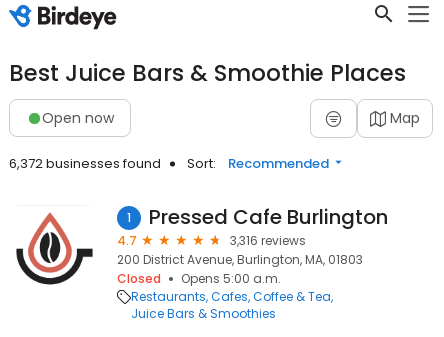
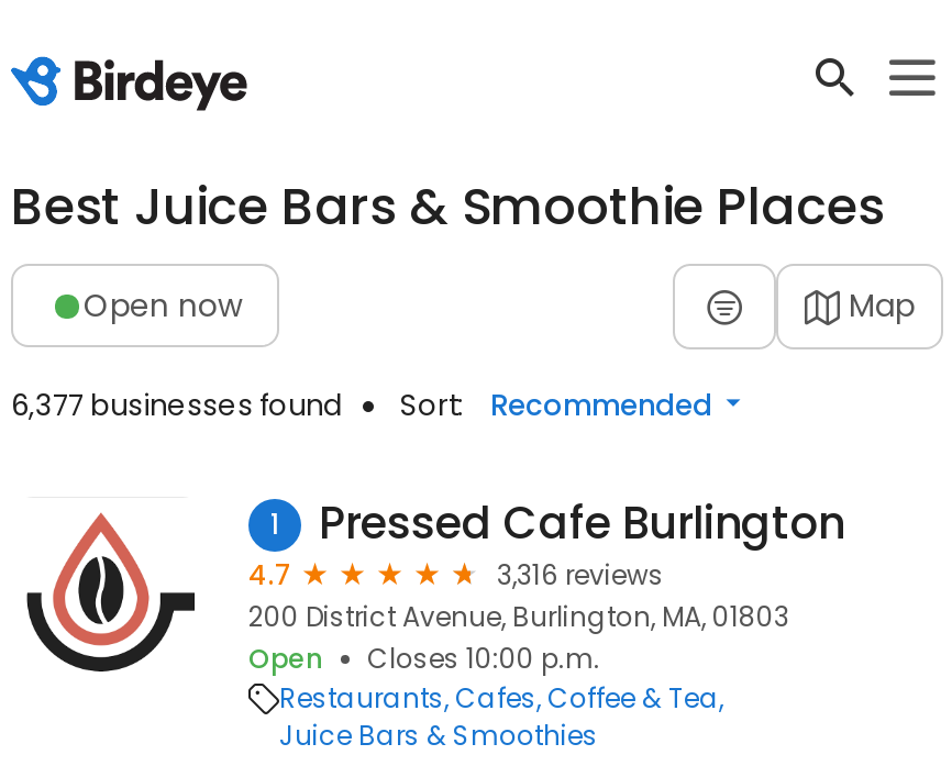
[9,154,161,173] 6,372 businesses found -> [11,385,343,426] 6,377 businesses found
[117,270,281,287] Closed | Opens 5:00 a.m. -> [248,640,600,677] Open | Closes 10:00 p.m.

